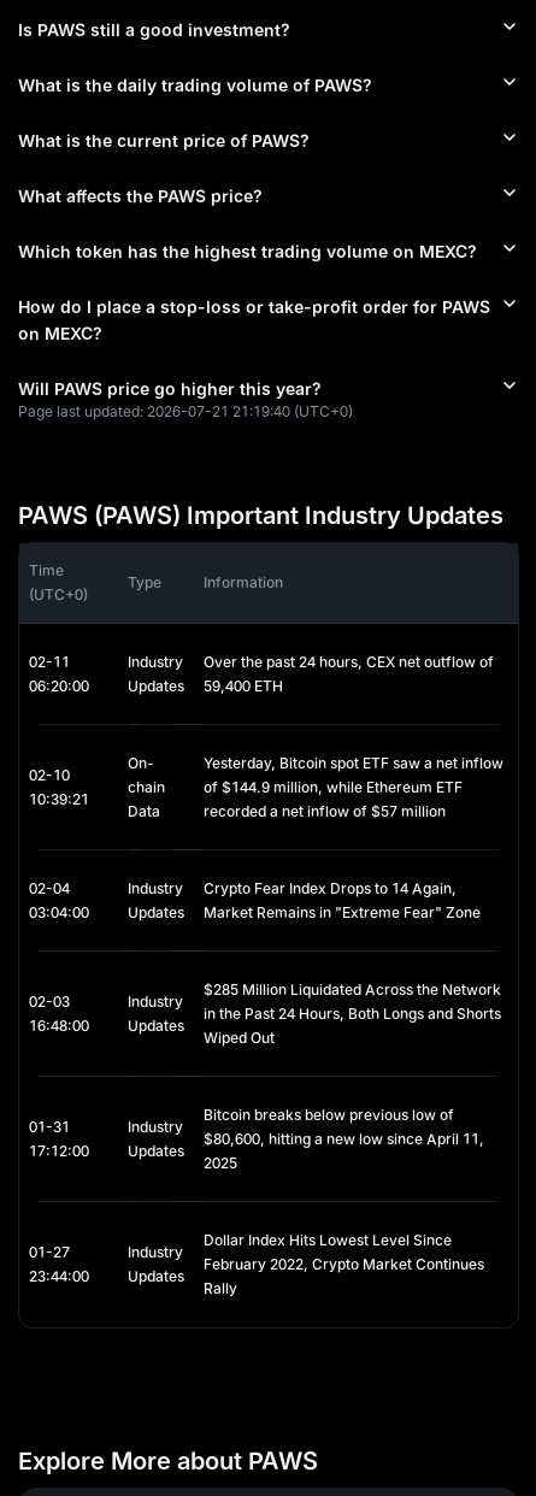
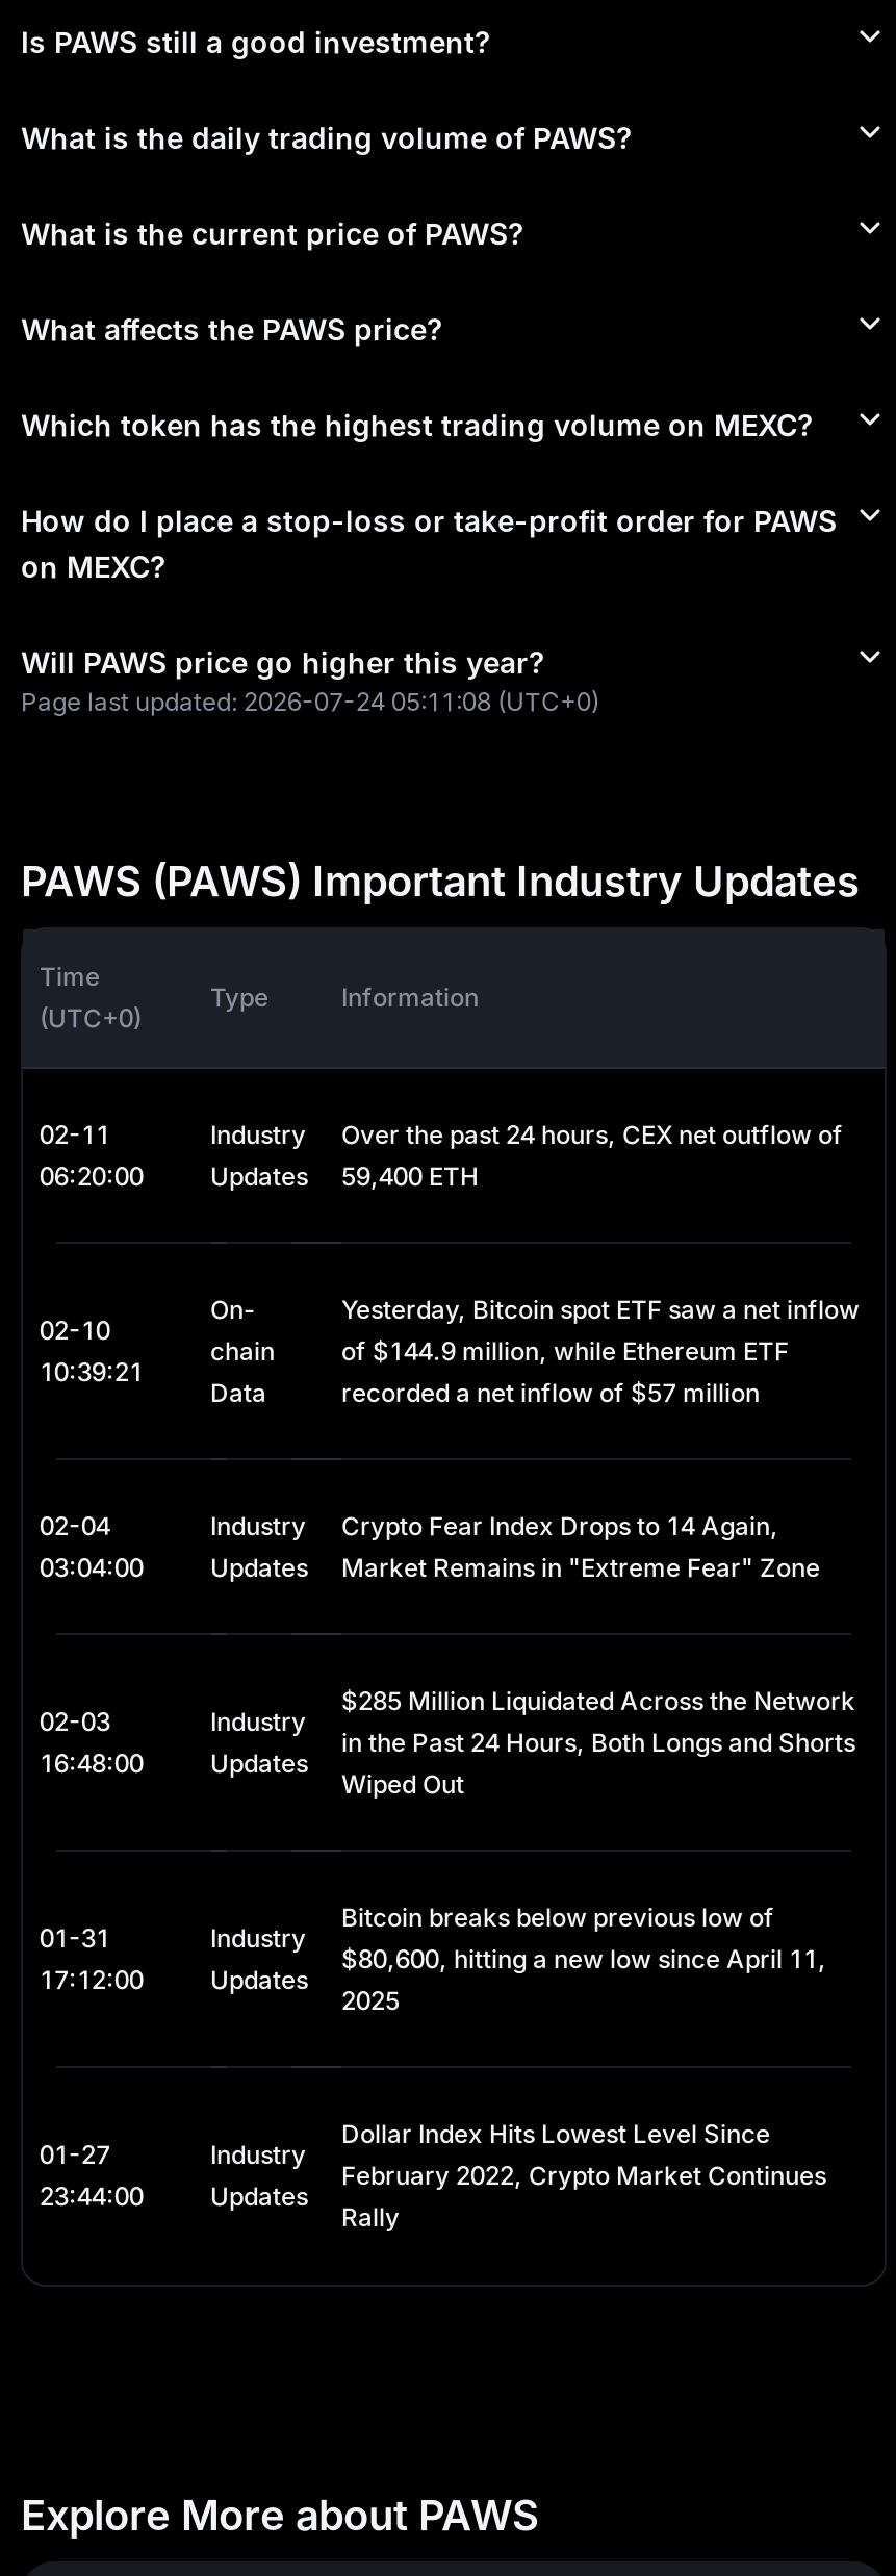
[18,402,353,420] Page last updated: 2026-07-21 21:19:40 (UTC+0) -> [21,686,599,717] Page last updated: 2026-07-24 05:11:08 (UTC+0)

